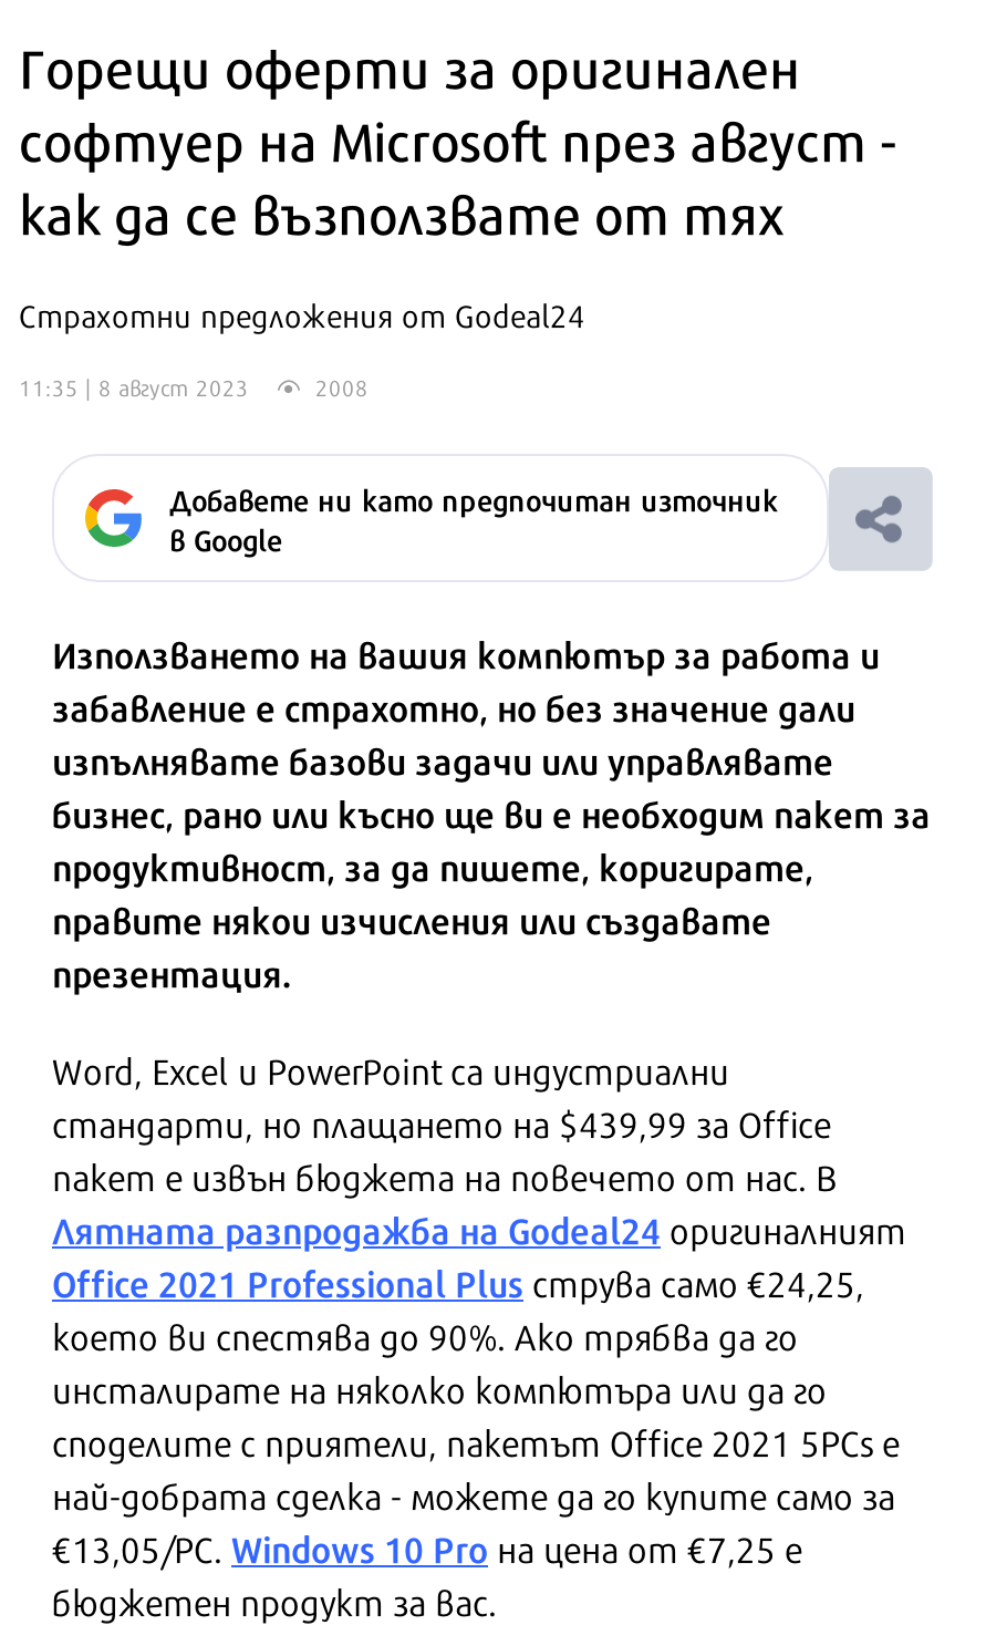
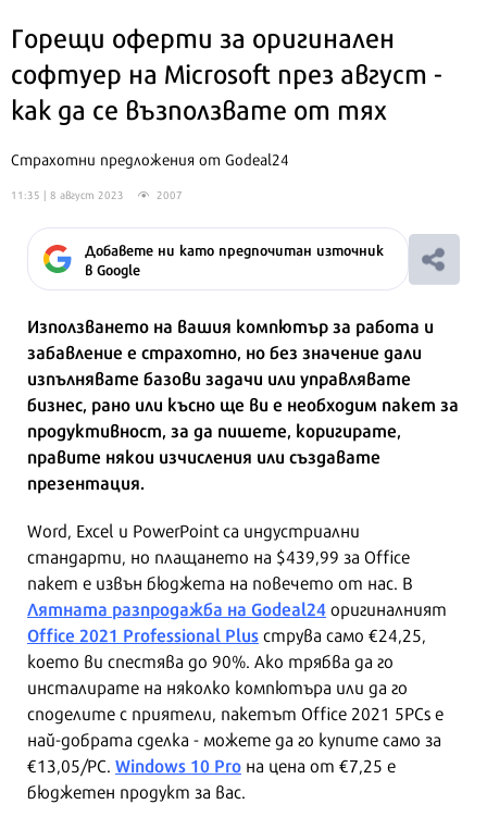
[315,370,369,403] 2008 -> [157,186,183,202] 2007

